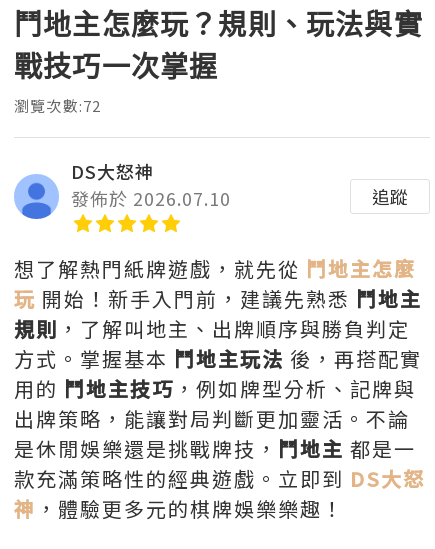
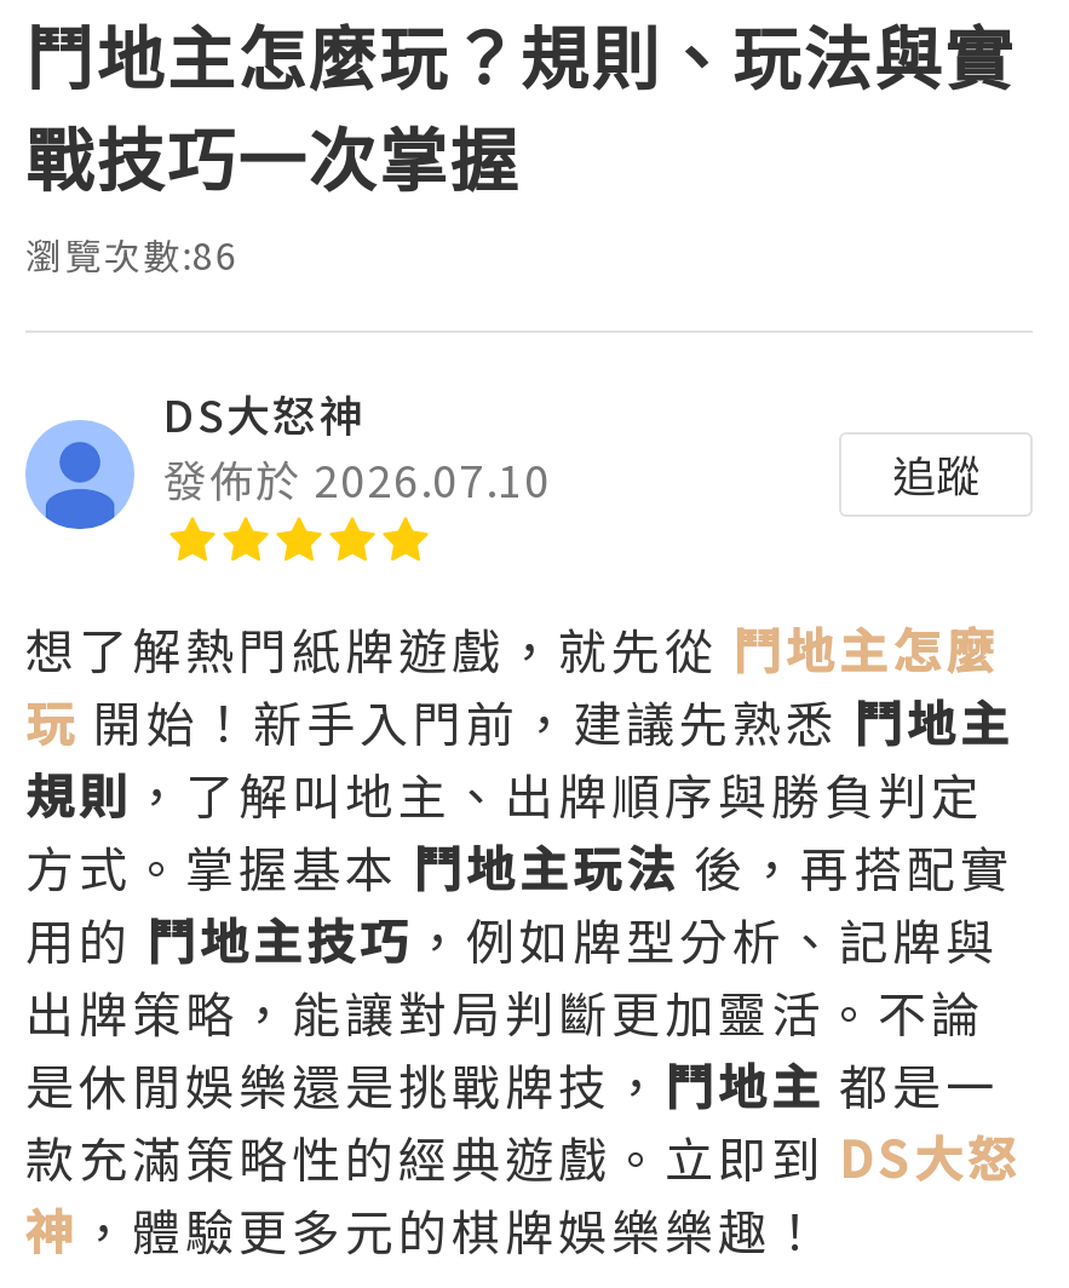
[14,95,101,116] 瀏覽次數:72 -> [25,229,237,280] 瀏覽次數:86

